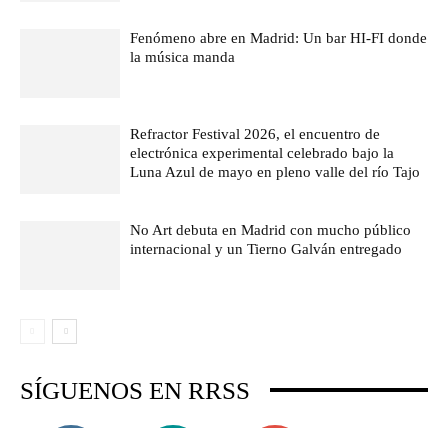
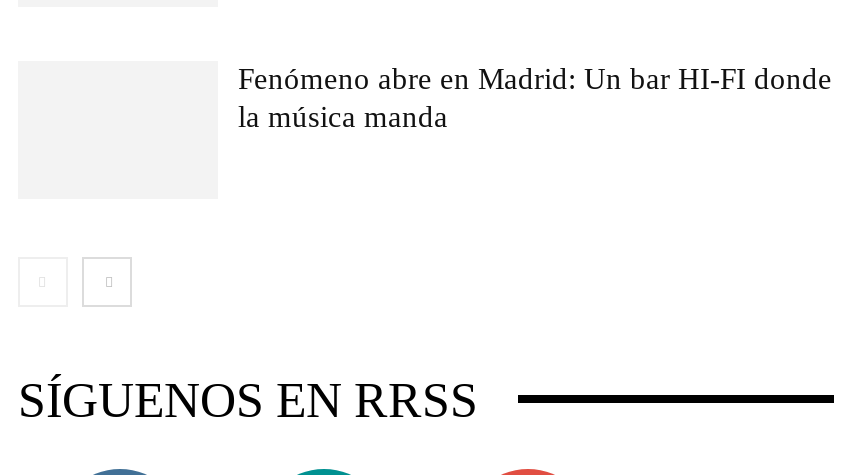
[130,126,420,180] Refractor Festival 2026, el encuentro de | electrónica experimental celebrado bajo la | Luna Azul de mayo en pleno valle del río Tajo -> none
[130,222,411,257] No Art debuta en Madrid con mucho público | internacional y un Tierno Galván entregado -> none

